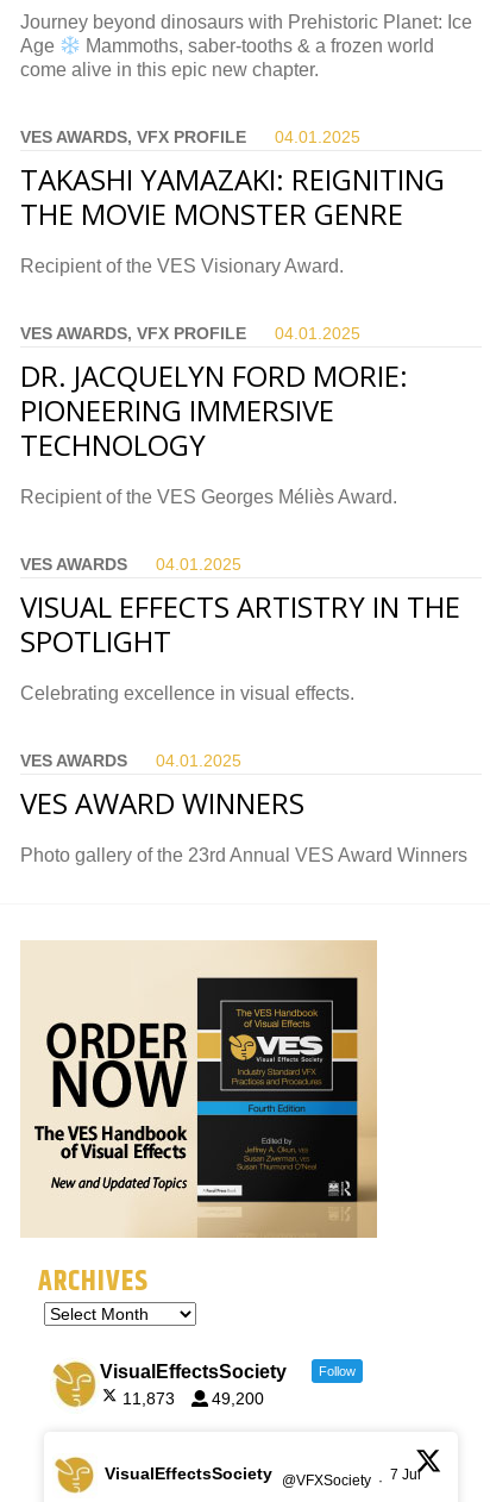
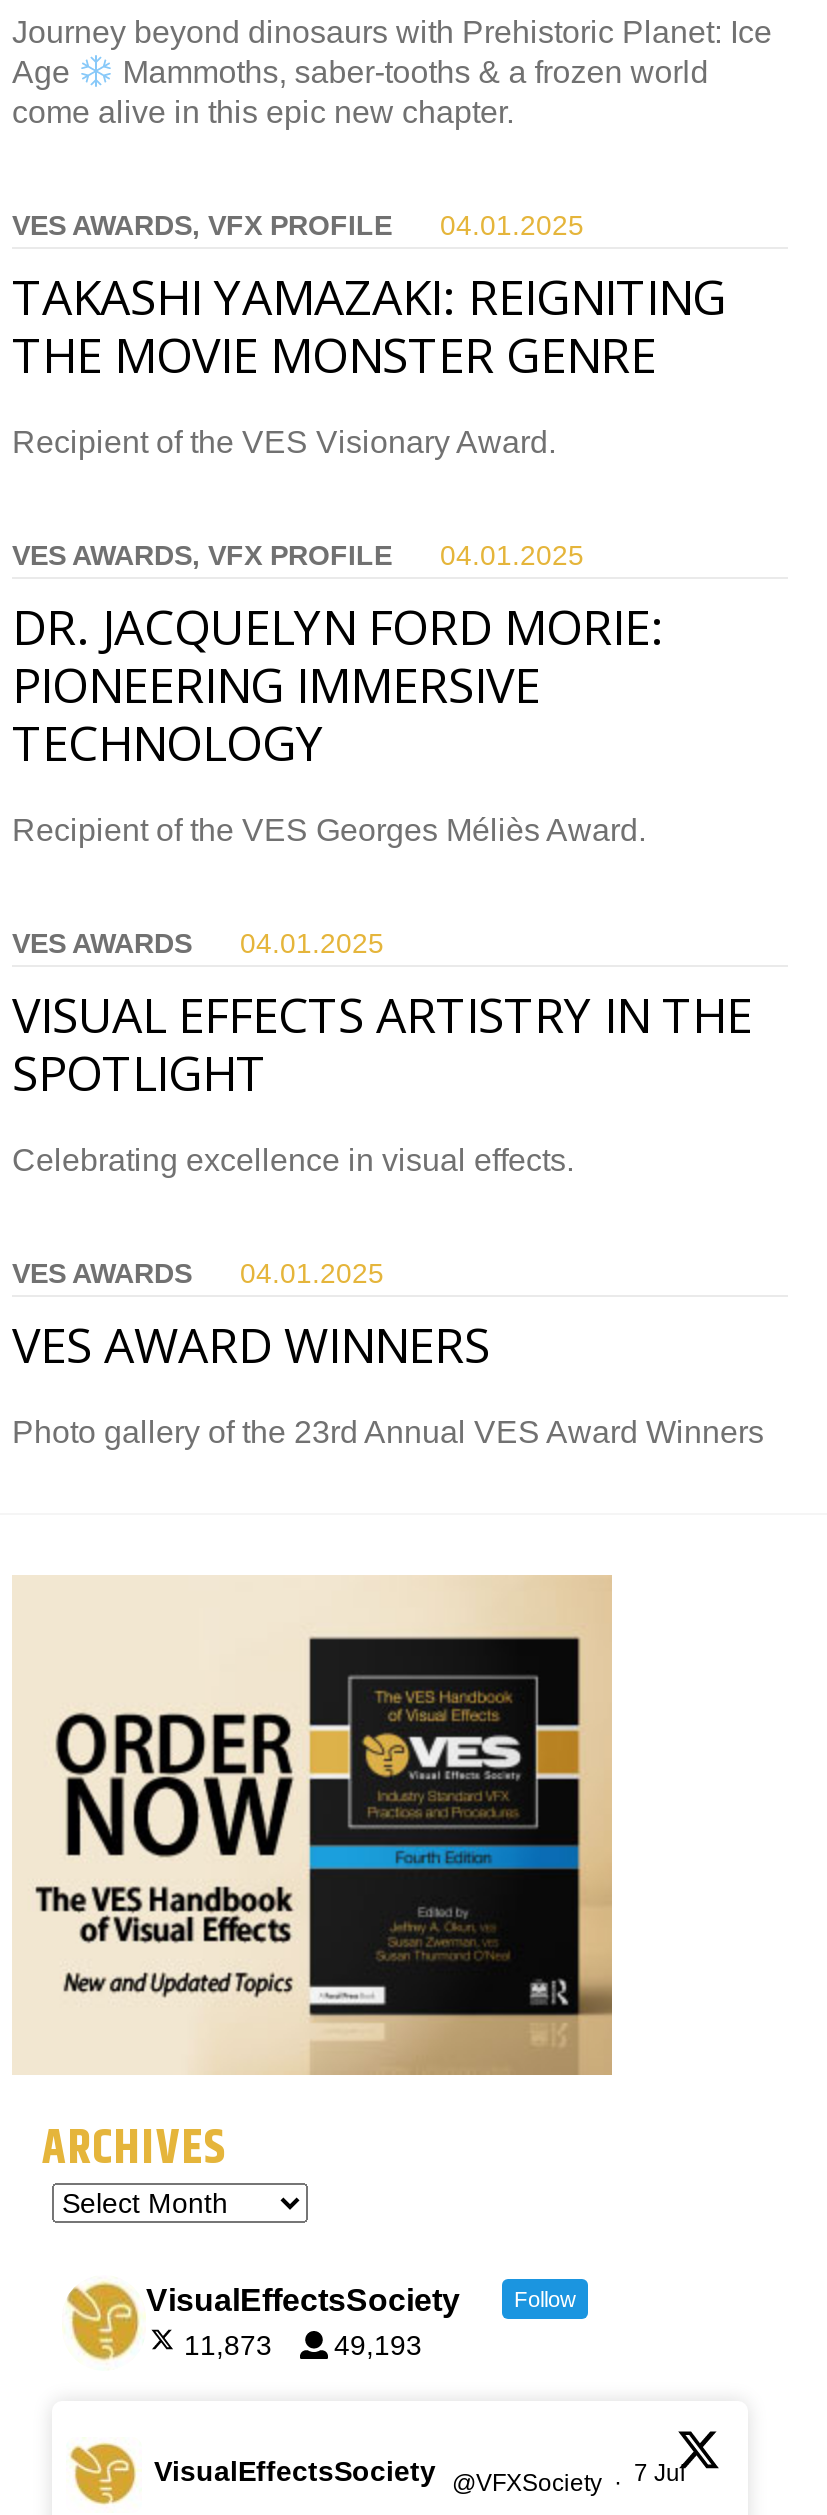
[122,1389,264,1408] 11,873 49,200 -> [184,2329,422,2361] 11,873 49,193

